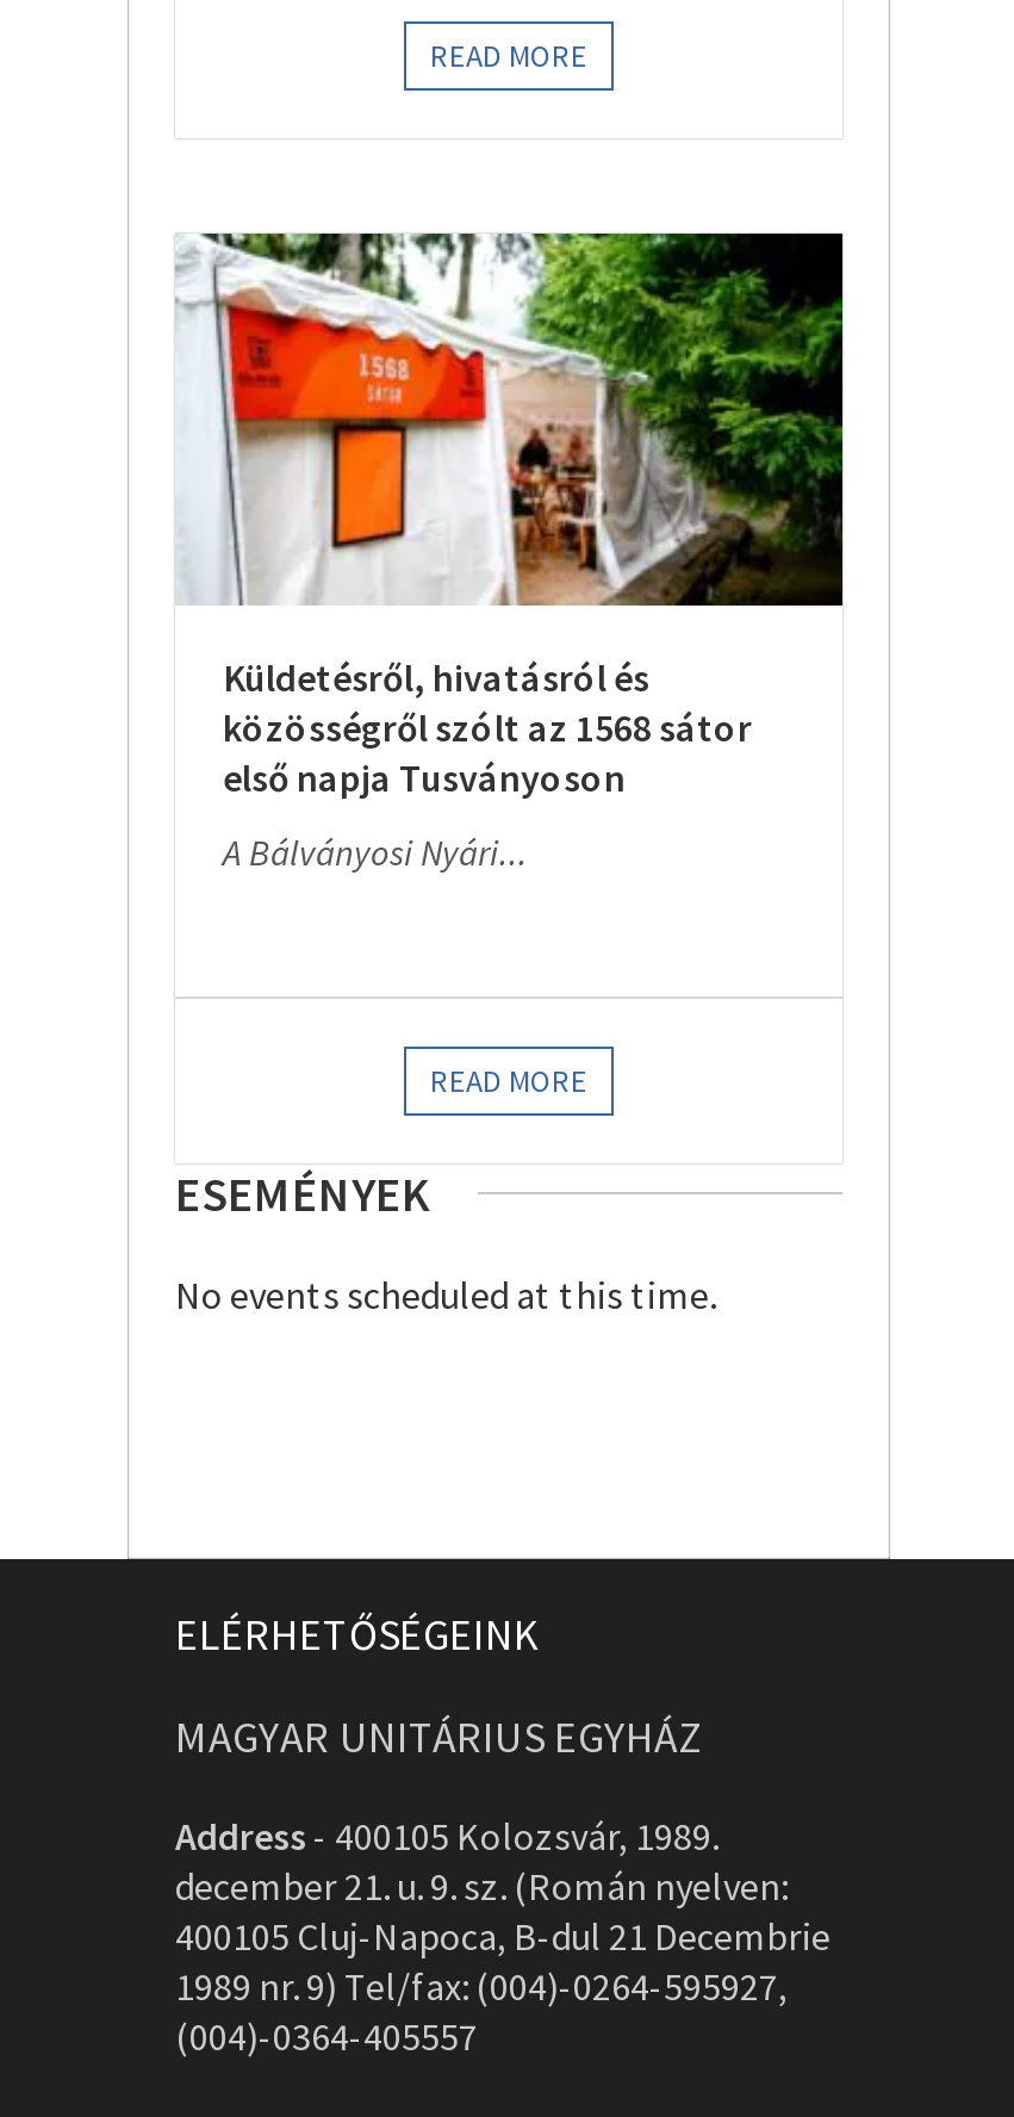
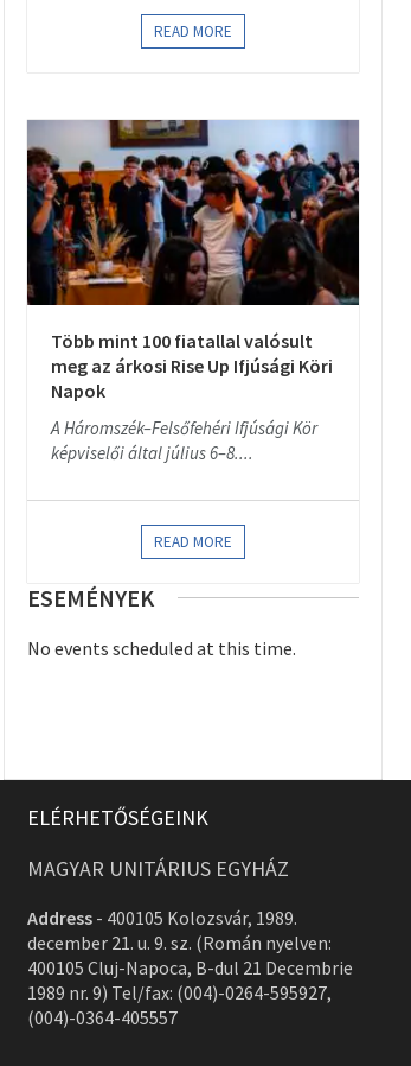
[175,231,845,801] [image] | Küldetésről, hivatásról és | közösségről szólt az 1568 sátor | első napja Tusványoson -> [26,119,360,402] [image] | Több mint 100 fiatallal valósult | meg az árkosi Rise Up Ifjúsági Köri | Napok
[223,829,528,874] A Bálványosi Nyári... -> [51,416,317,464] A Háromszék–Felsőfehéri Ifjúsági Kör | képviselői által július 6–8....

